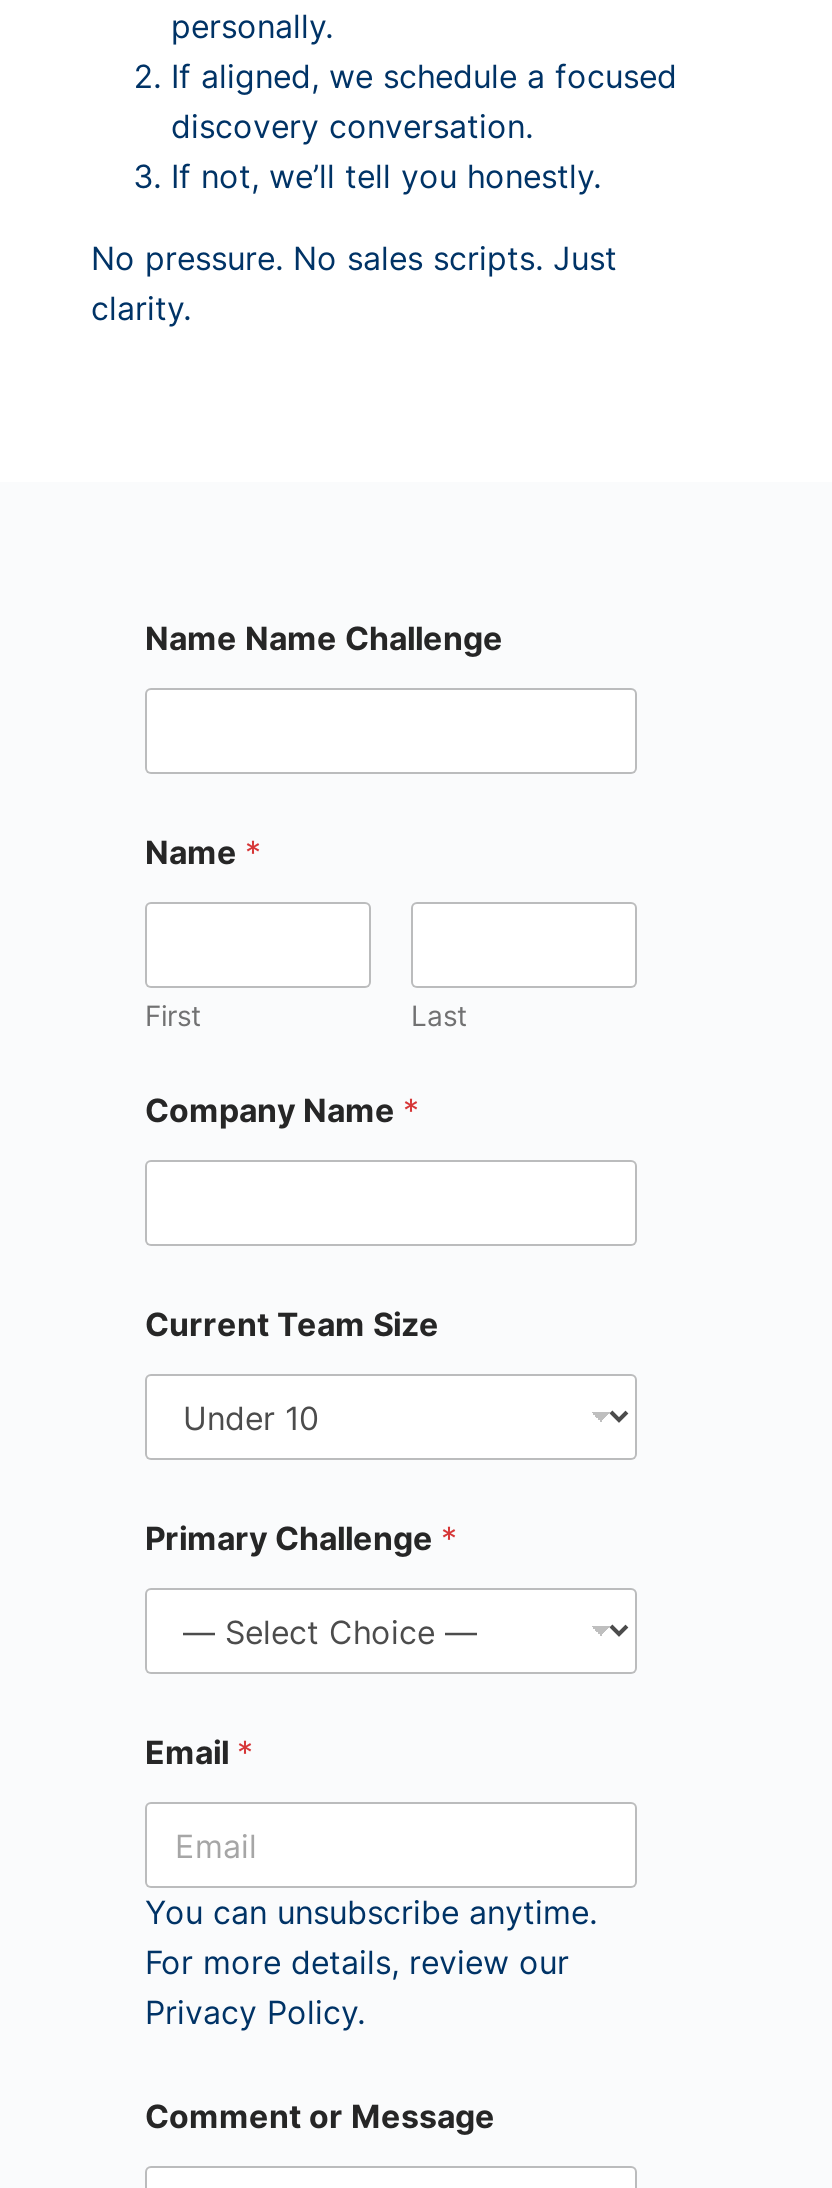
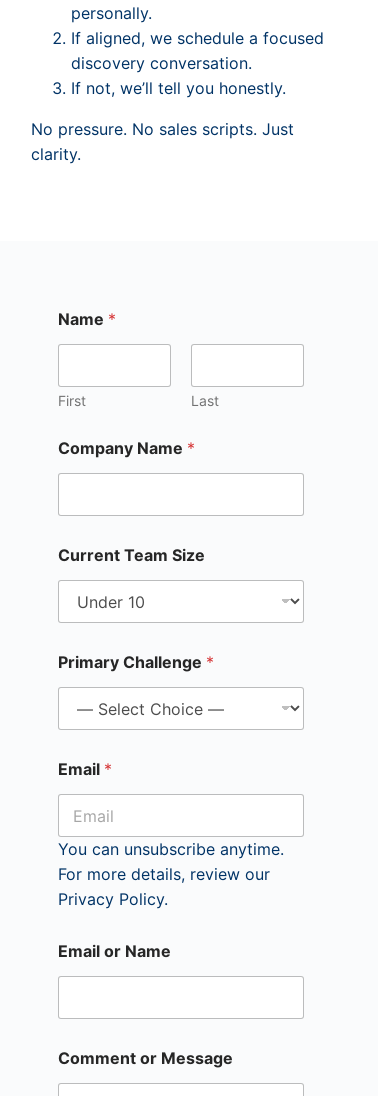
[145,618,503,658] Name Name Challenge -> none
moved [145,832,597,2032] -> [58,309,284,909]: Name * | First | Last | ... | For more details, review our | Privacy Policy.
none -> [58,941,171,961] Email or Name

